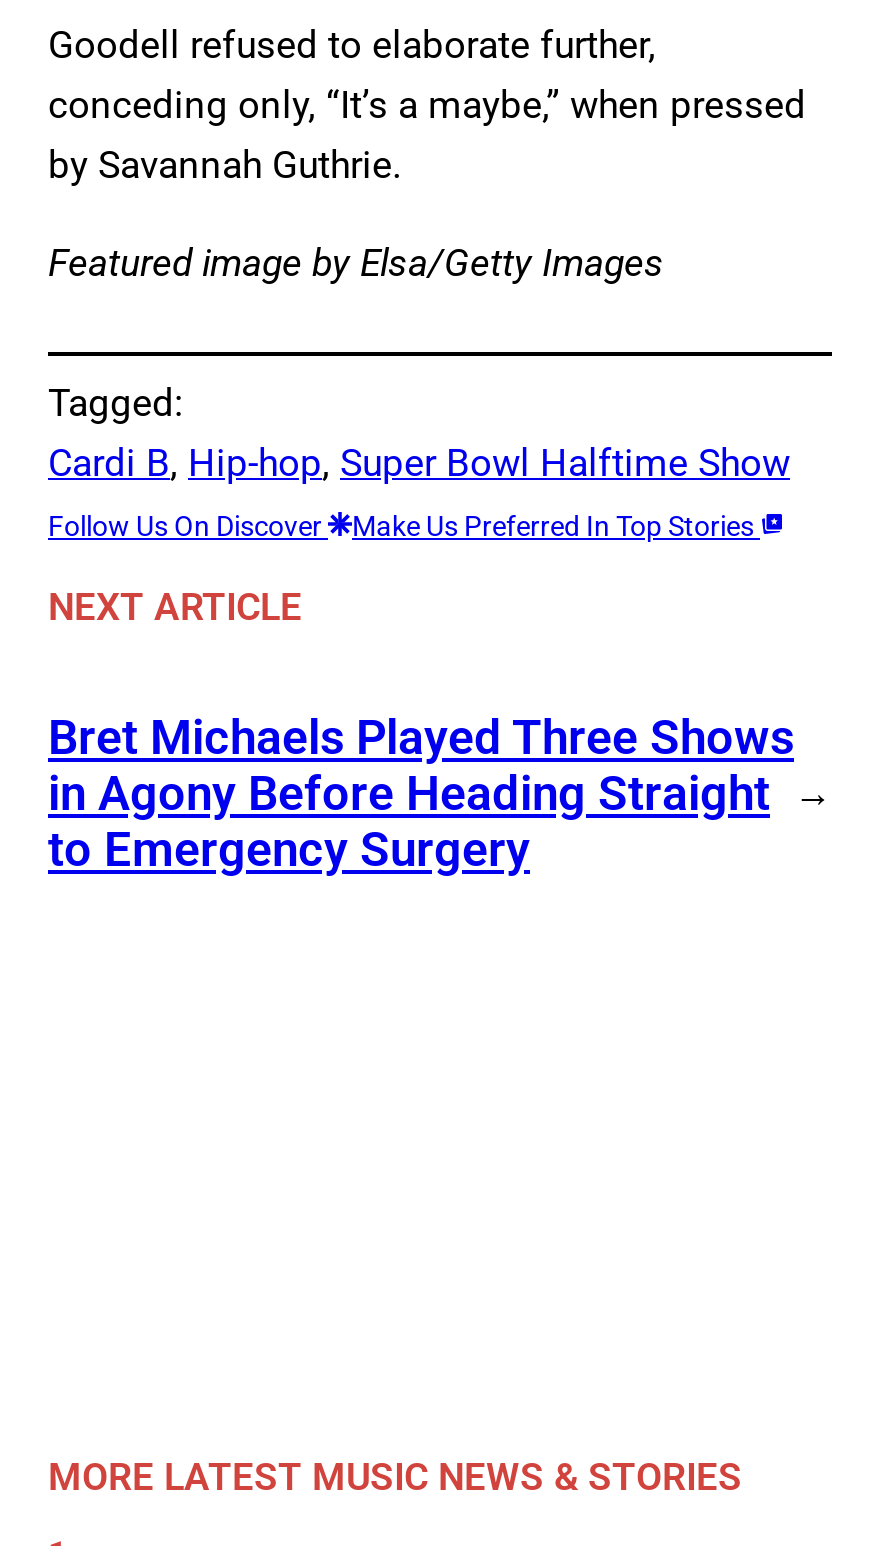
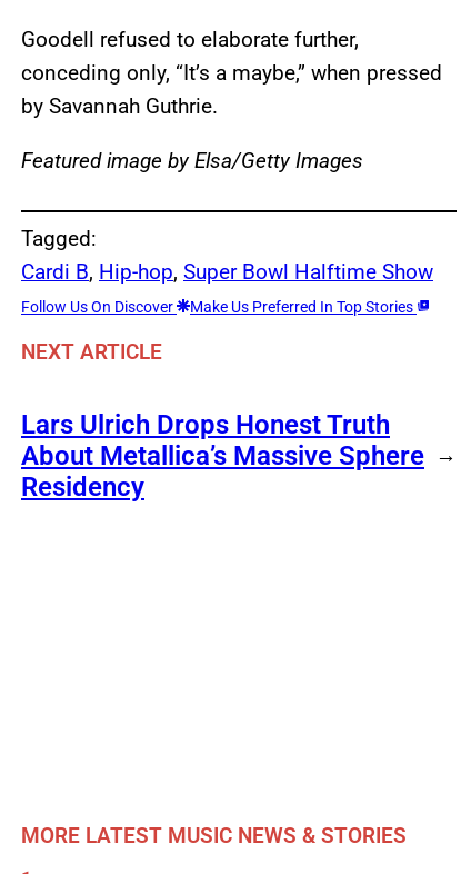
[48,709,794,877] Bret Michaels Played Three Shows | in Agony Before Heading Straight | to Emergency Surgery -> [21,409,424,502] Lars Ulrich Drops Honest Truth | About Metallica’s Massive Sphere | Residency

